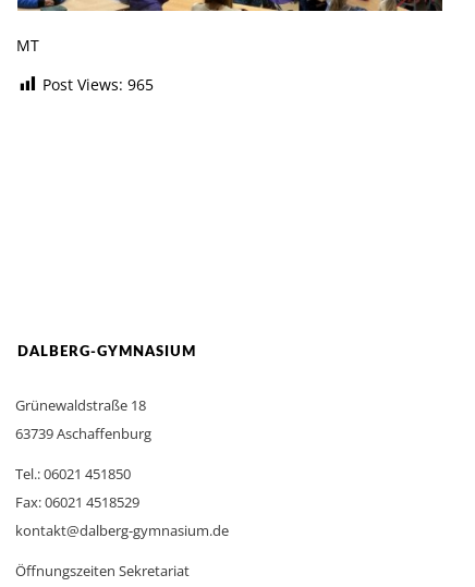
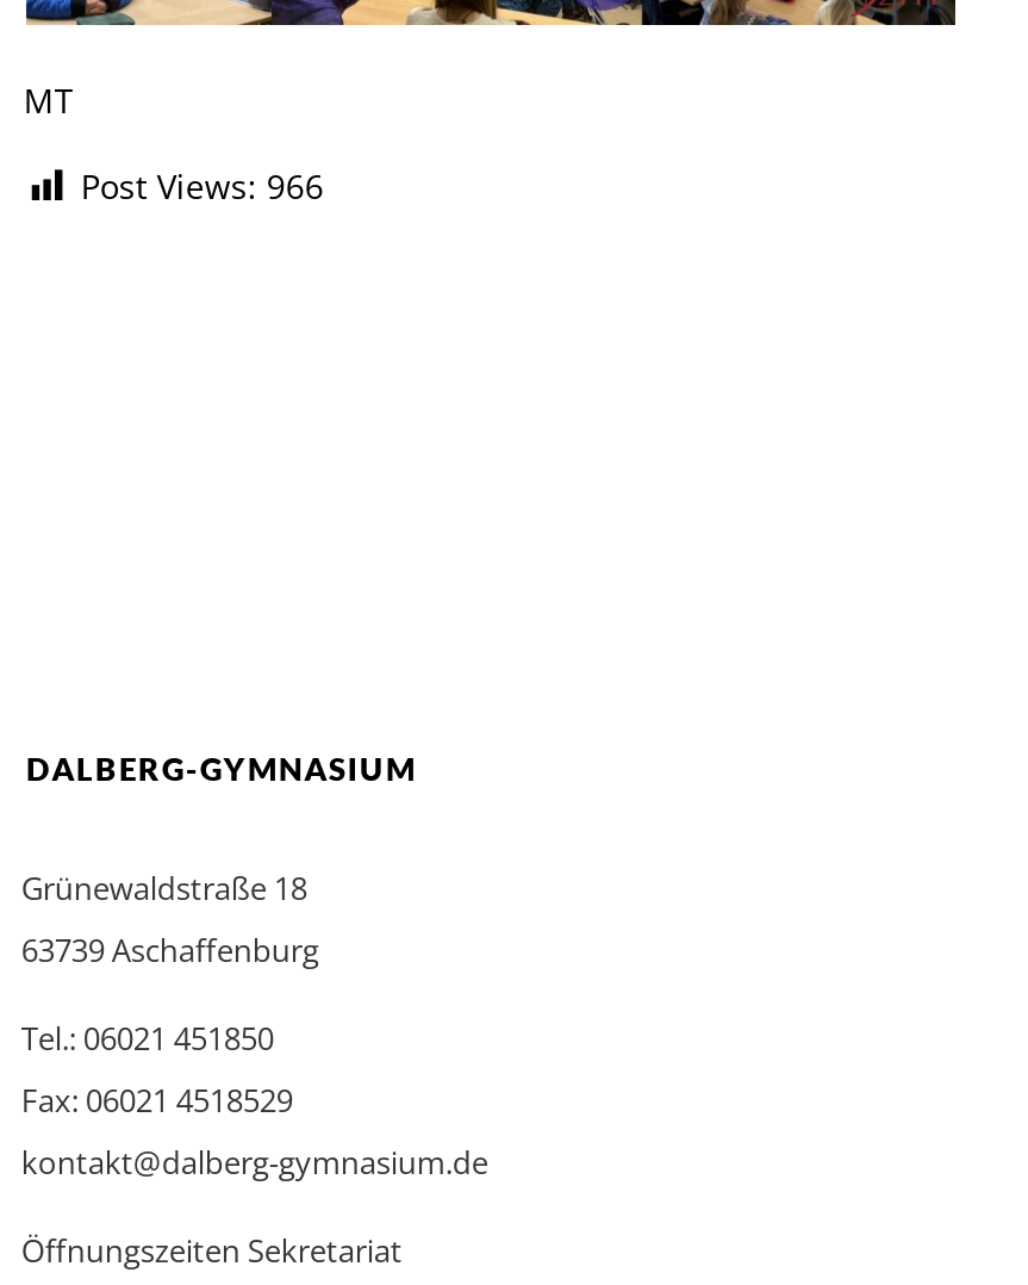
[42,74,154,95] Post Views: 965 -> [81,162,324,208] Post Views: 966

